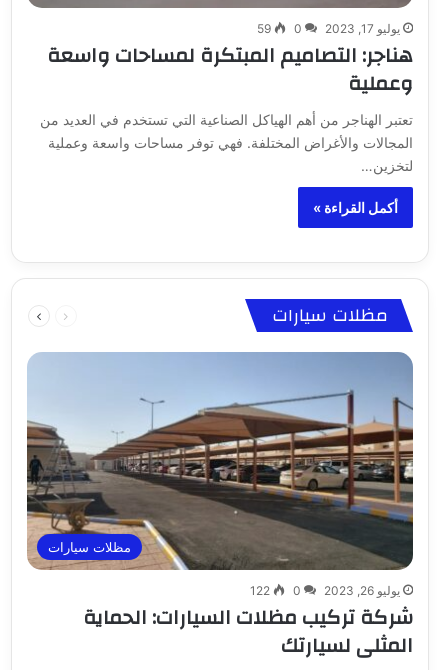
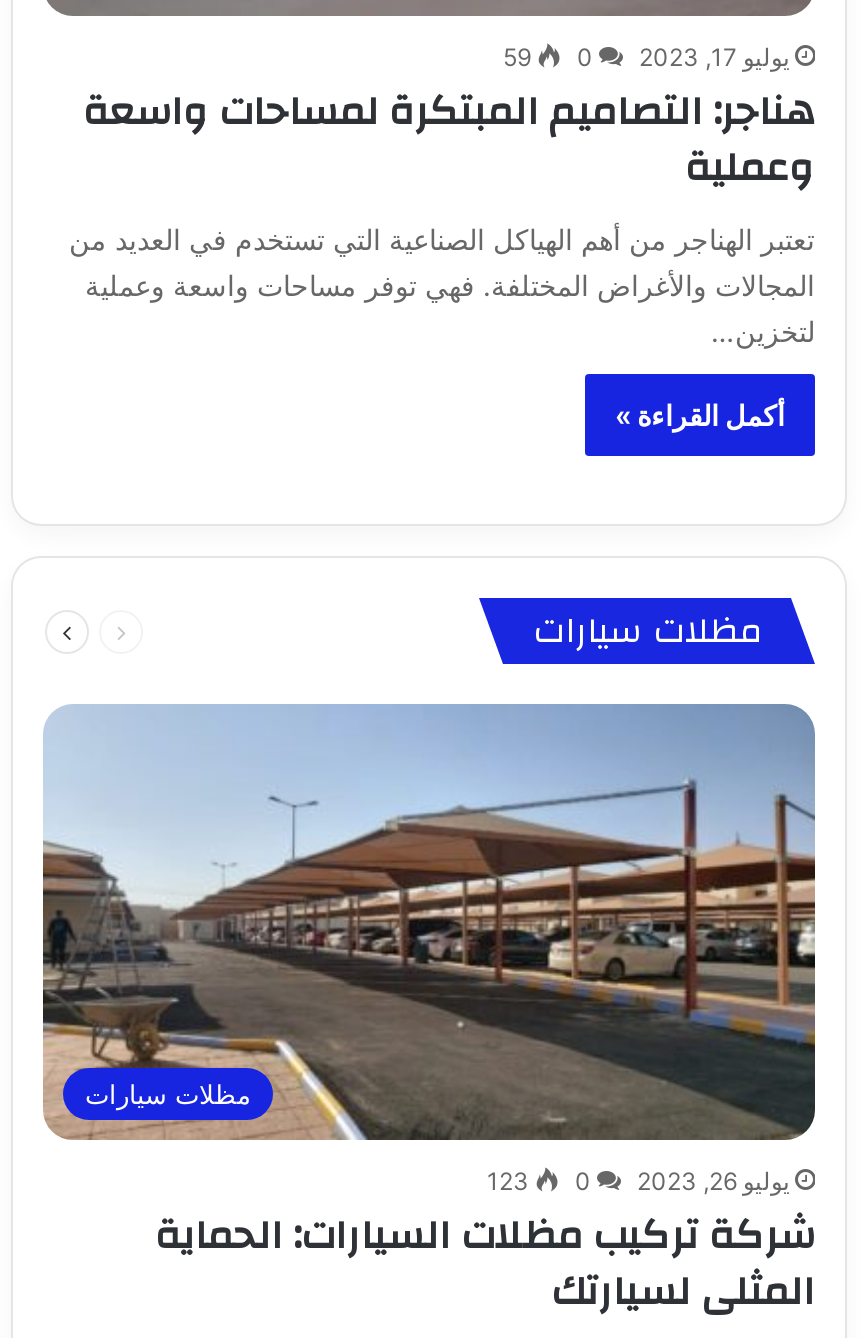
[250,583,301,598] 122 0 -> [487,1165,591,1195] 123 0

